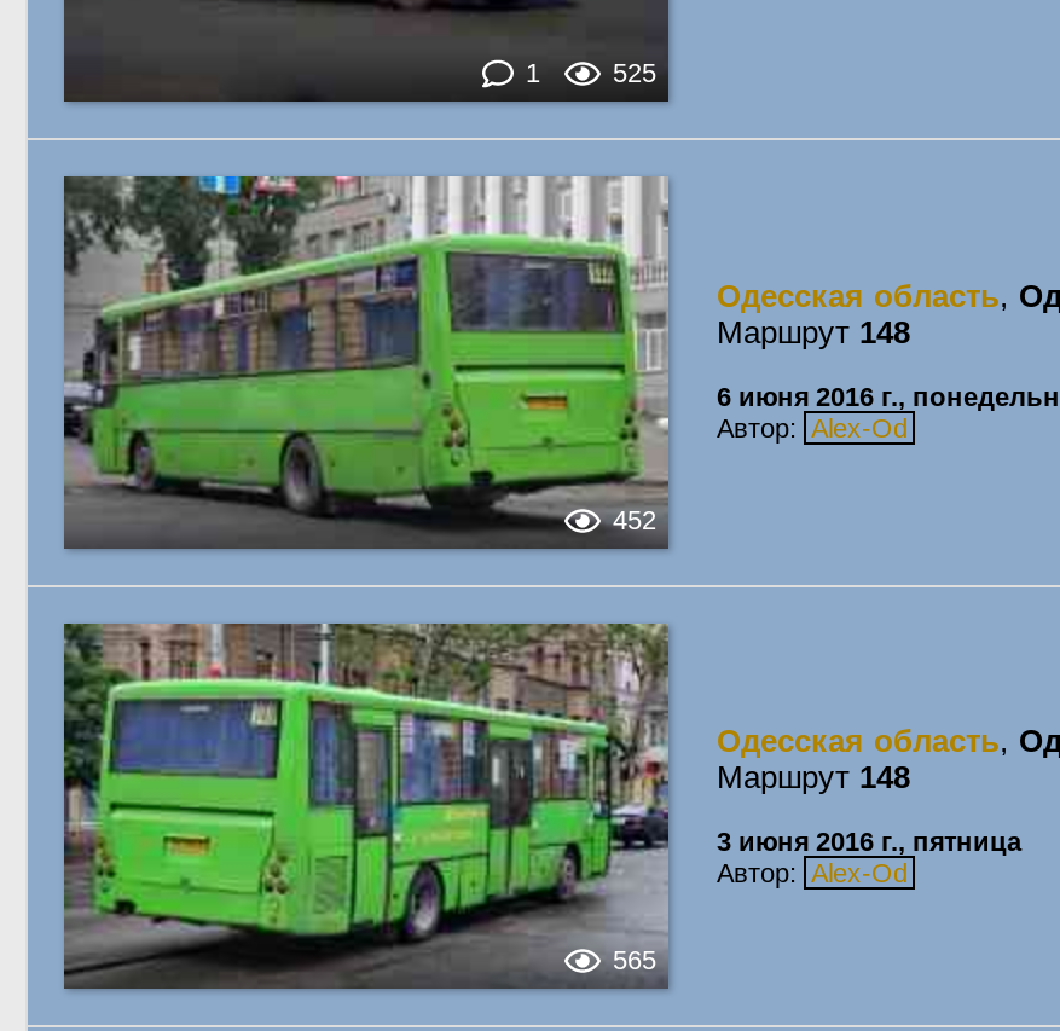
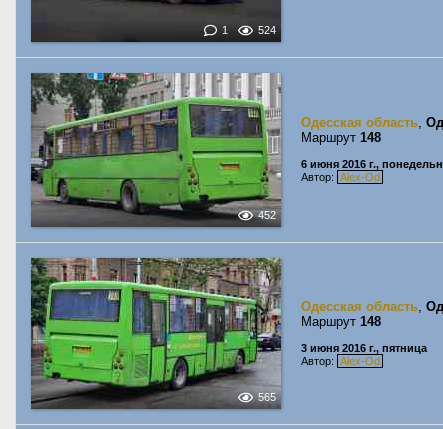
[613,58,656,87] 525 -> [258,24,276,36] 524

